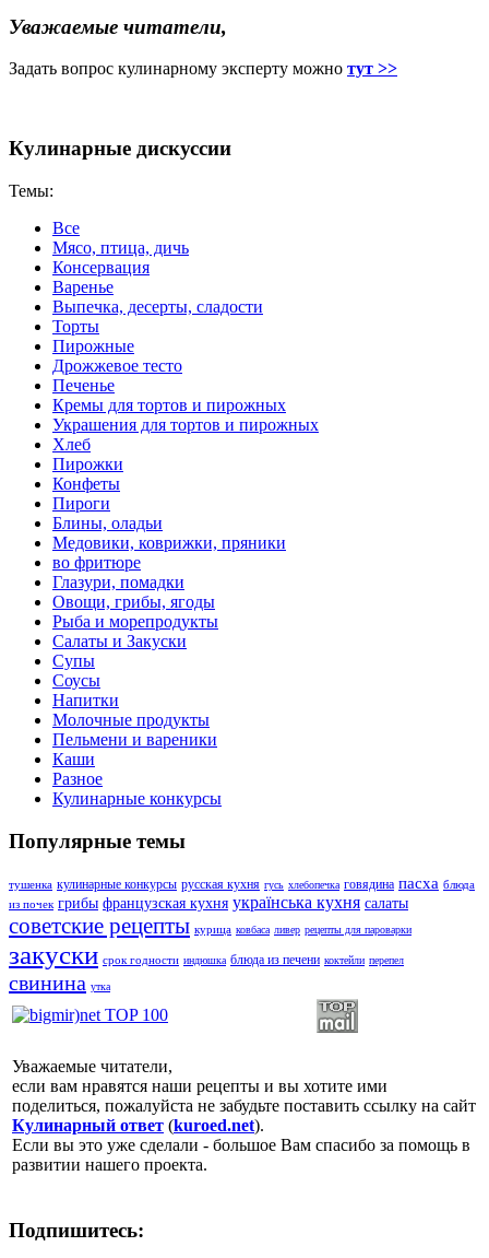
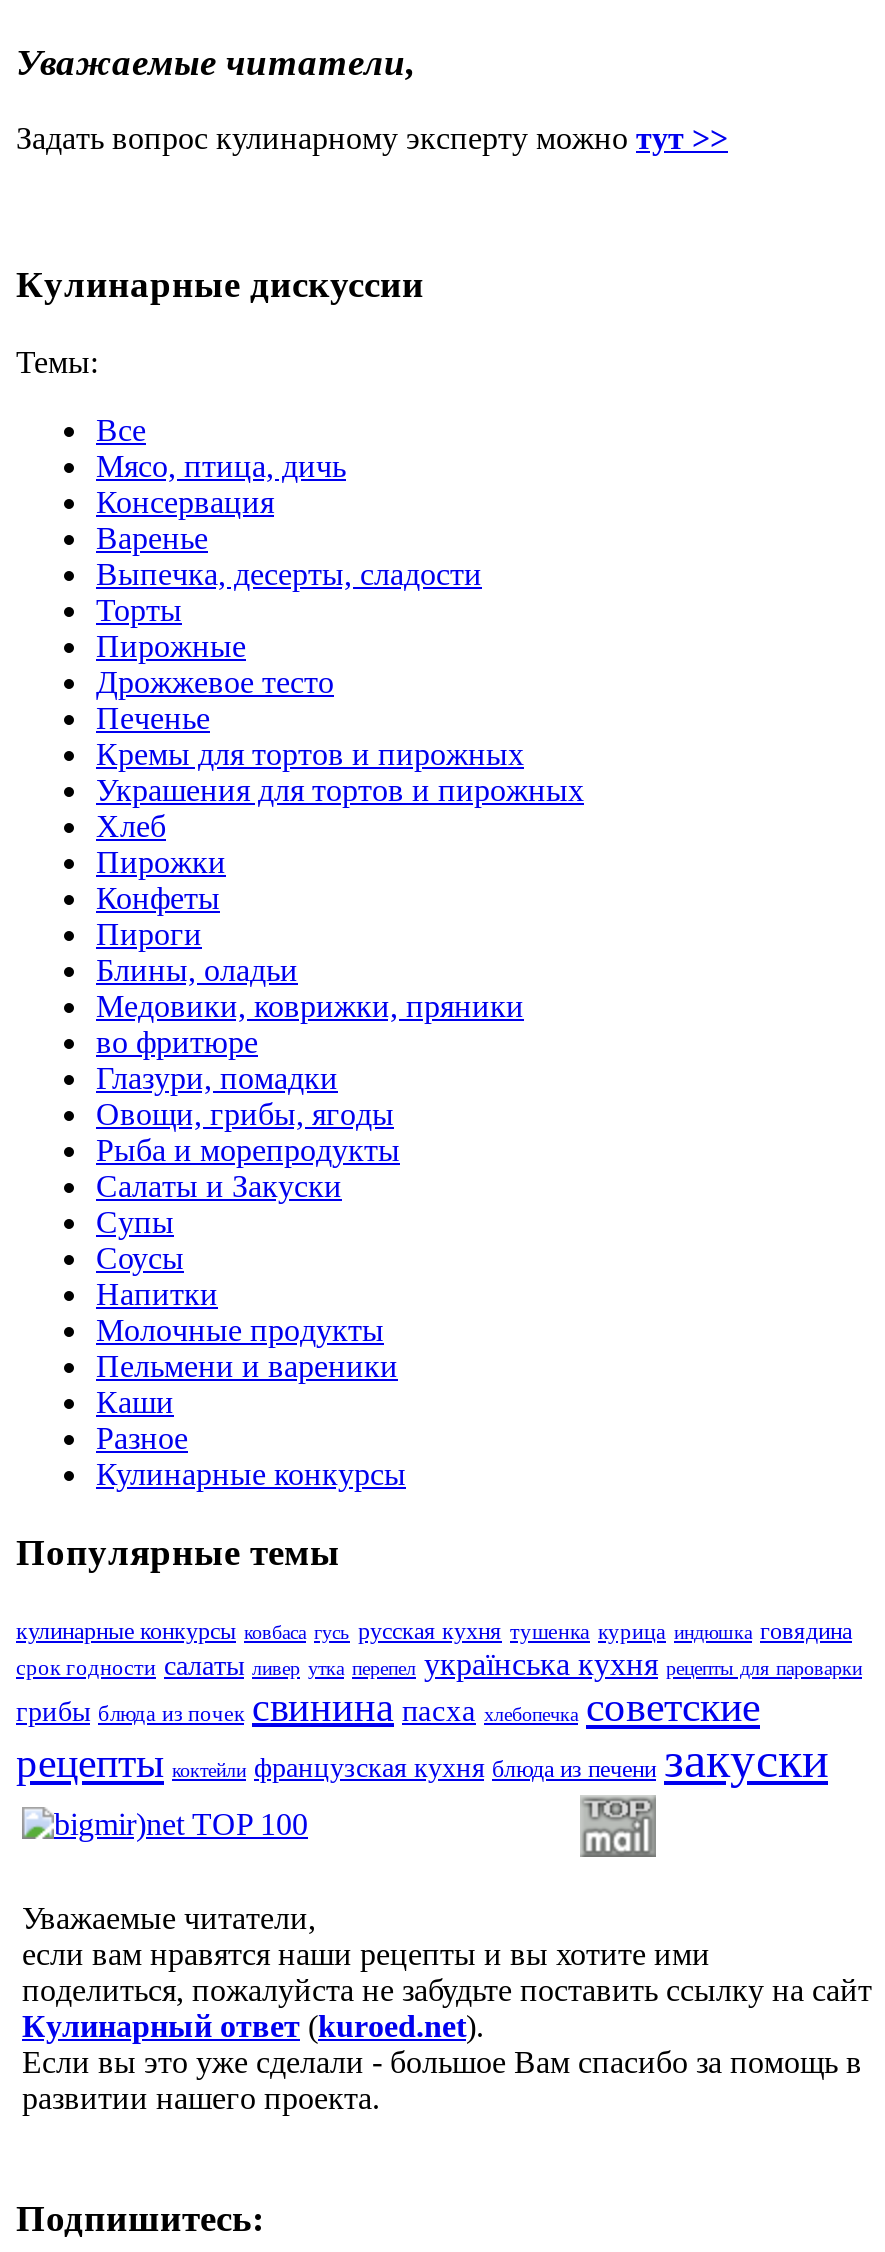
[9,875,475,995] тушенка кулинарные конкурсы русская кухня гусь хлебопечка говядина пасха блюда | из почек грибы французская кухня українська кухня салаты | советские рецепты курица ковбаса ливер рецепты для пароварки | закуски срок годности индюшка блюда из печени коктейли перепел | свинина утка -> [16,1618,862,1788] кулинарные конкурсы ковбаса гусь русская кухня тушенка курица индюшка говядина | срок годности салаты ливер утка перепел українська кухня рецепты для пароварки | грибы блюда из почек свинина пасха хлебопечка советские | рецепты коктейли французская кухня блюда из печени закуски

